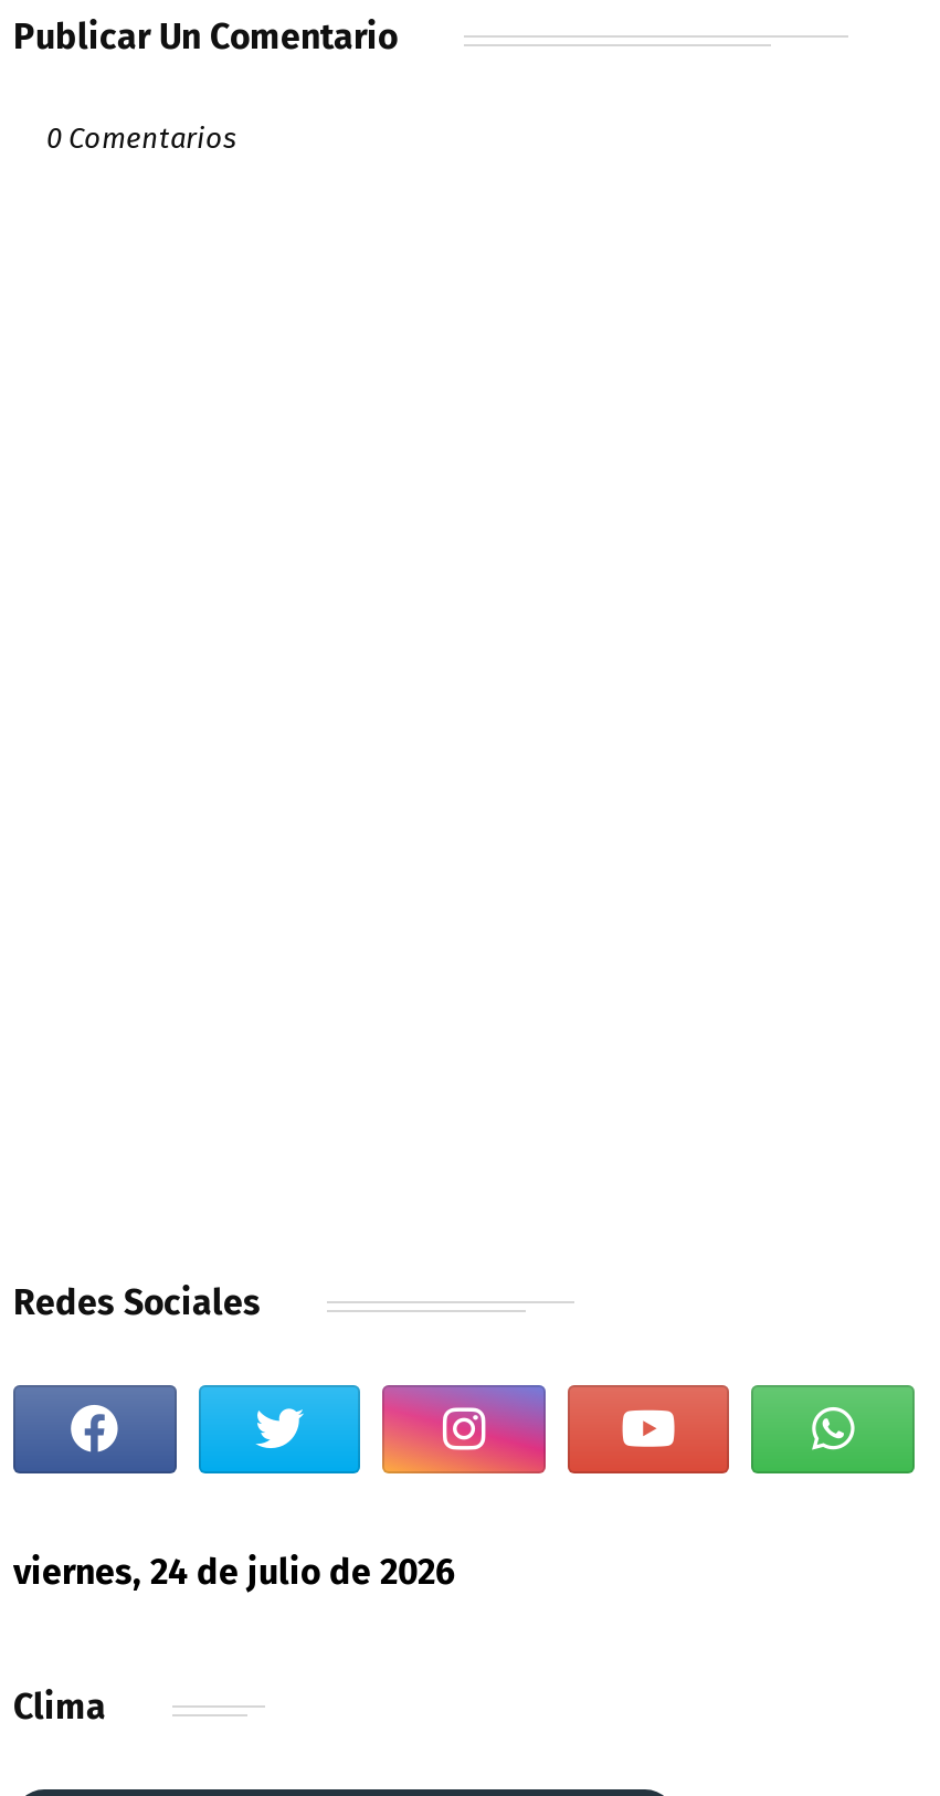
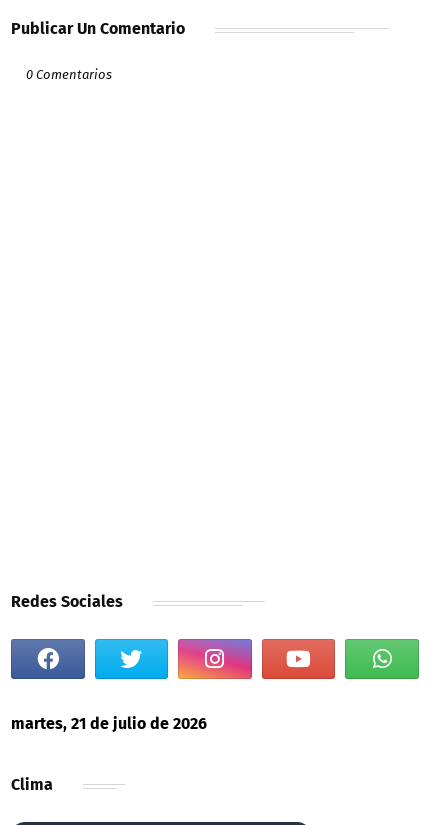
[13,1550,455,1592] viernes, 24 de julio de 2026 -> [11,714,207,733] martes, 21 de julio de 2026

